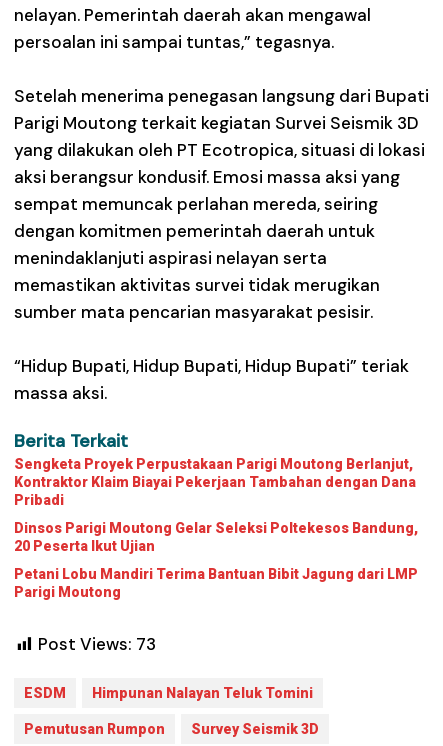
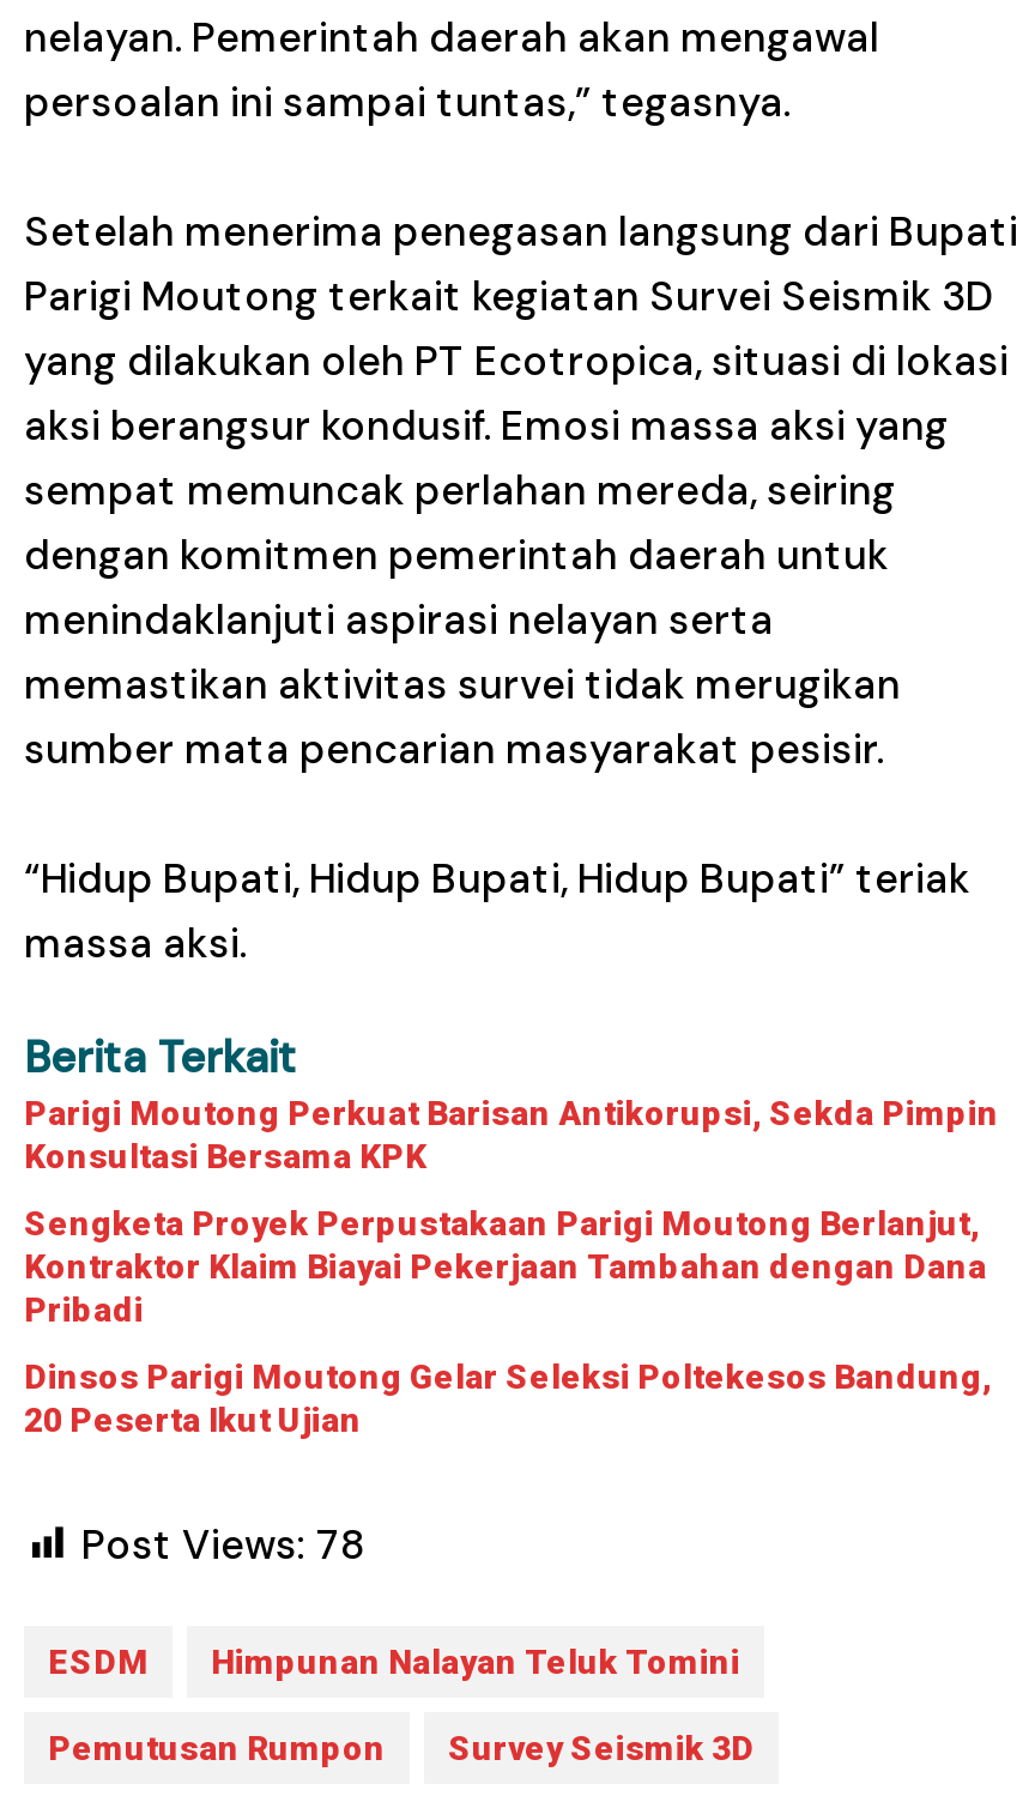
none -> [24,1092,999,1174] Parigi Moutong Perkuat Barisan Antikorupsi, Sekda Pimpin | Konsultasi Bersama KPK
moved [14,456,418,554] -> [24,1202,992,1437]: Sengketa Proyek Perpustakaan Parigi Moutong Berlanjut, | Kontraktor Klaim Biayai Pekerjaan Tambahan dengan Dana | Pribadi | Dinsos Parigi Moutong Gelar Seleksi Poltekesos Bandung, | 20 Peserta Ikut Ujian
[14,566,418,655] Petani Lobu Mandiri Terima Bantuan Bibit Jagung dari LMP | Parigi Moutong | Post Views: 73 -> [81,1516,364,1569] Post Views: 78

